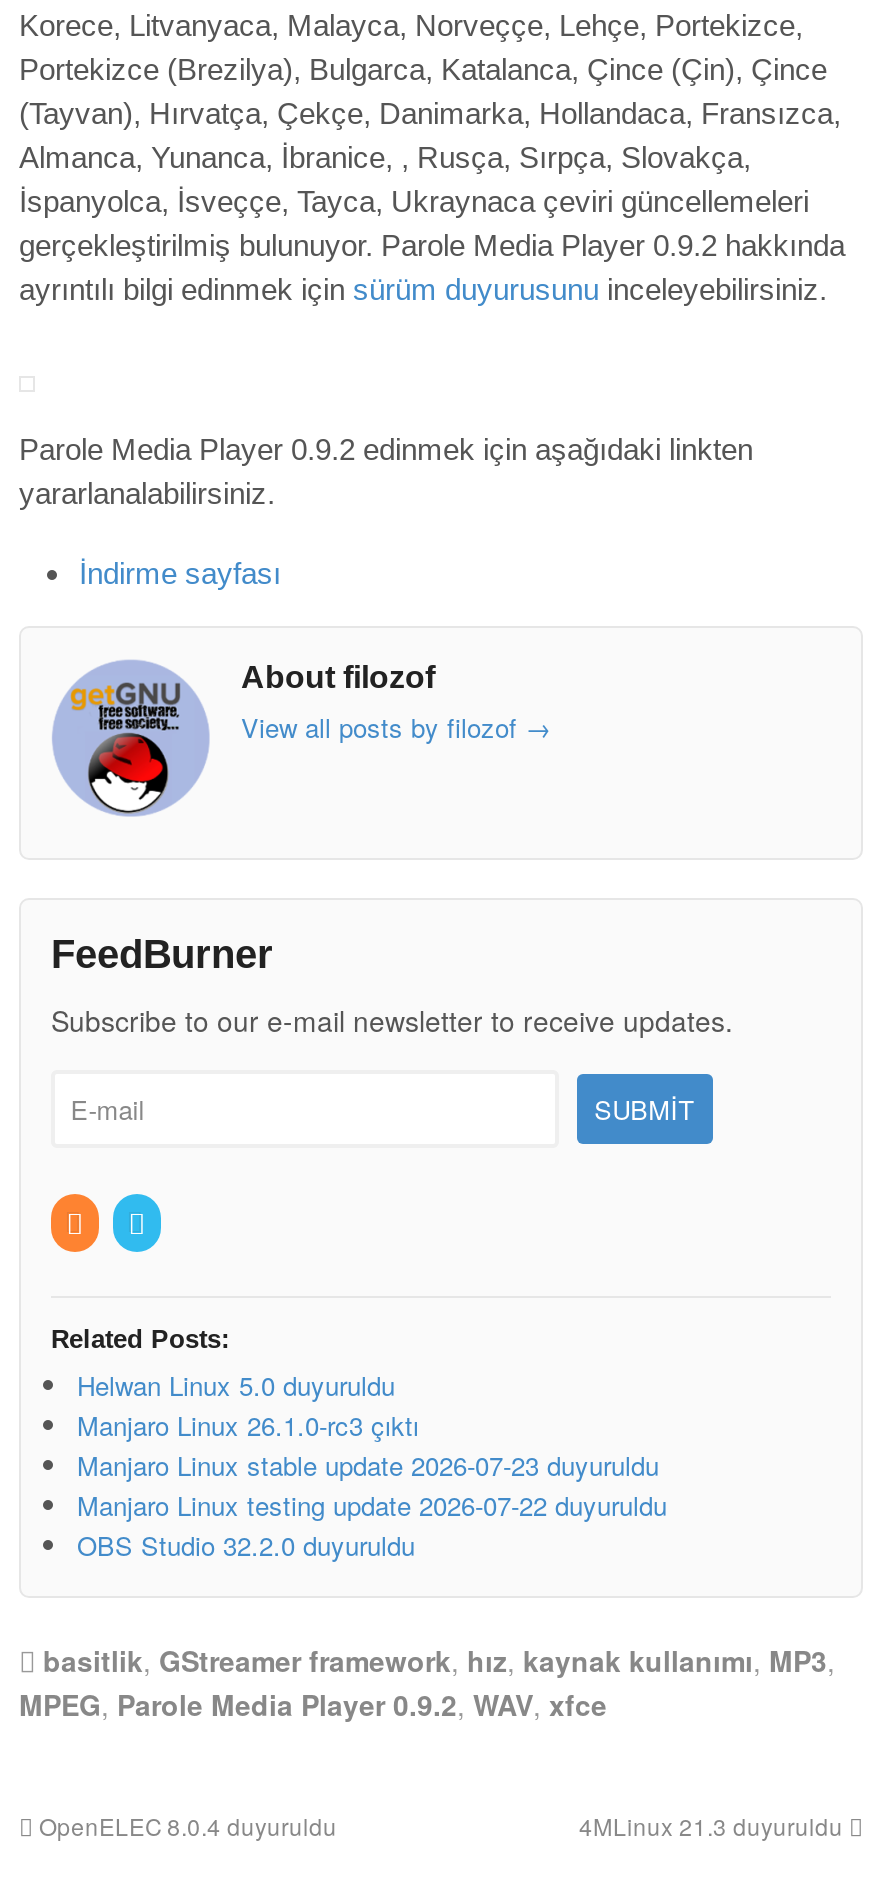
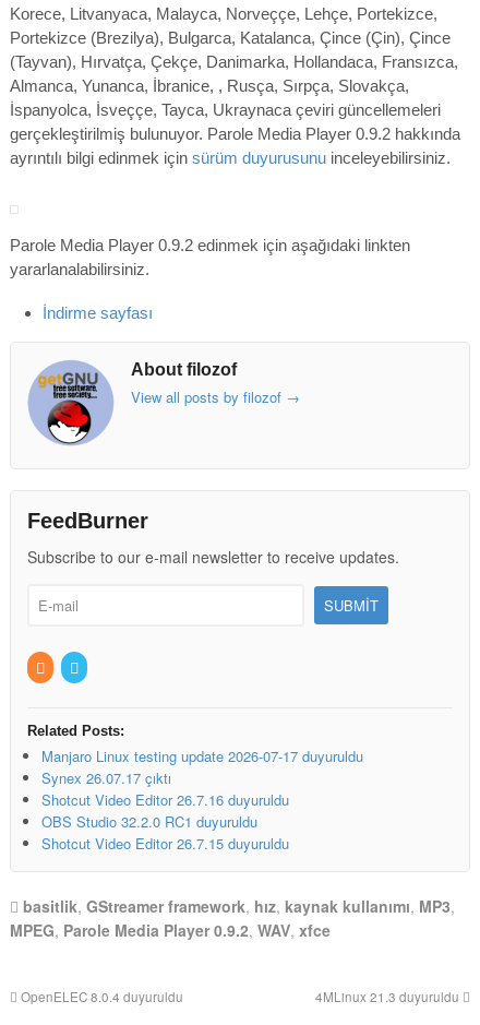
[77,1366,667,1564] Helwan Linux 5.0 duyuruldu | Manjaro Linux 26.1.0-rc3 çıktı | Manjaro Linux stable update 2026-07-23 duyuruldu | Manjaro Linux testing update 2026-07-22 duyuruldu | OBS Studio 32.2.0 duyuruldu -> [41,746,363,854] Manjaro Linux testing update 2026-07-17 duyuruldu | Synex 26.07.17 çıktı | Shotcut Video Editor 26.7.16 duyuruldu | OBS Studio 32.2.0 RC1 duyuruldu | Shotcut Video Editor 26.7.15 duyuruldu

